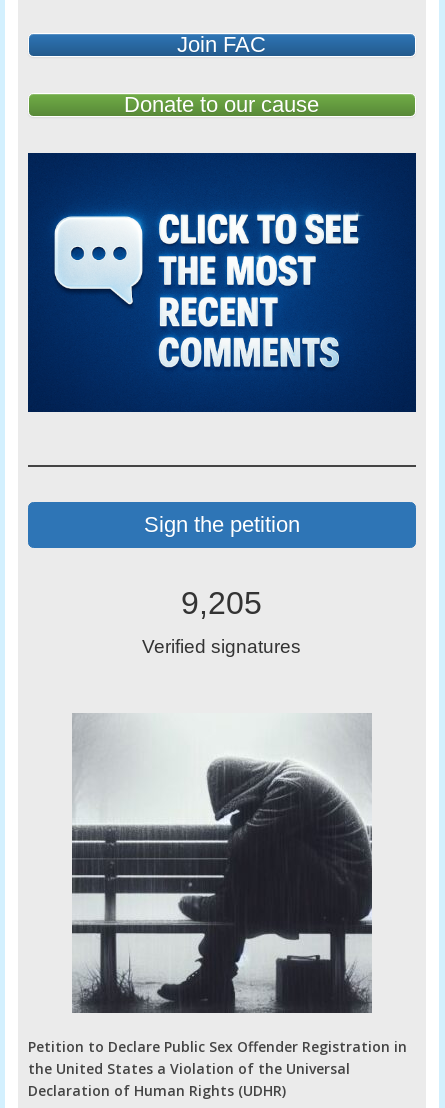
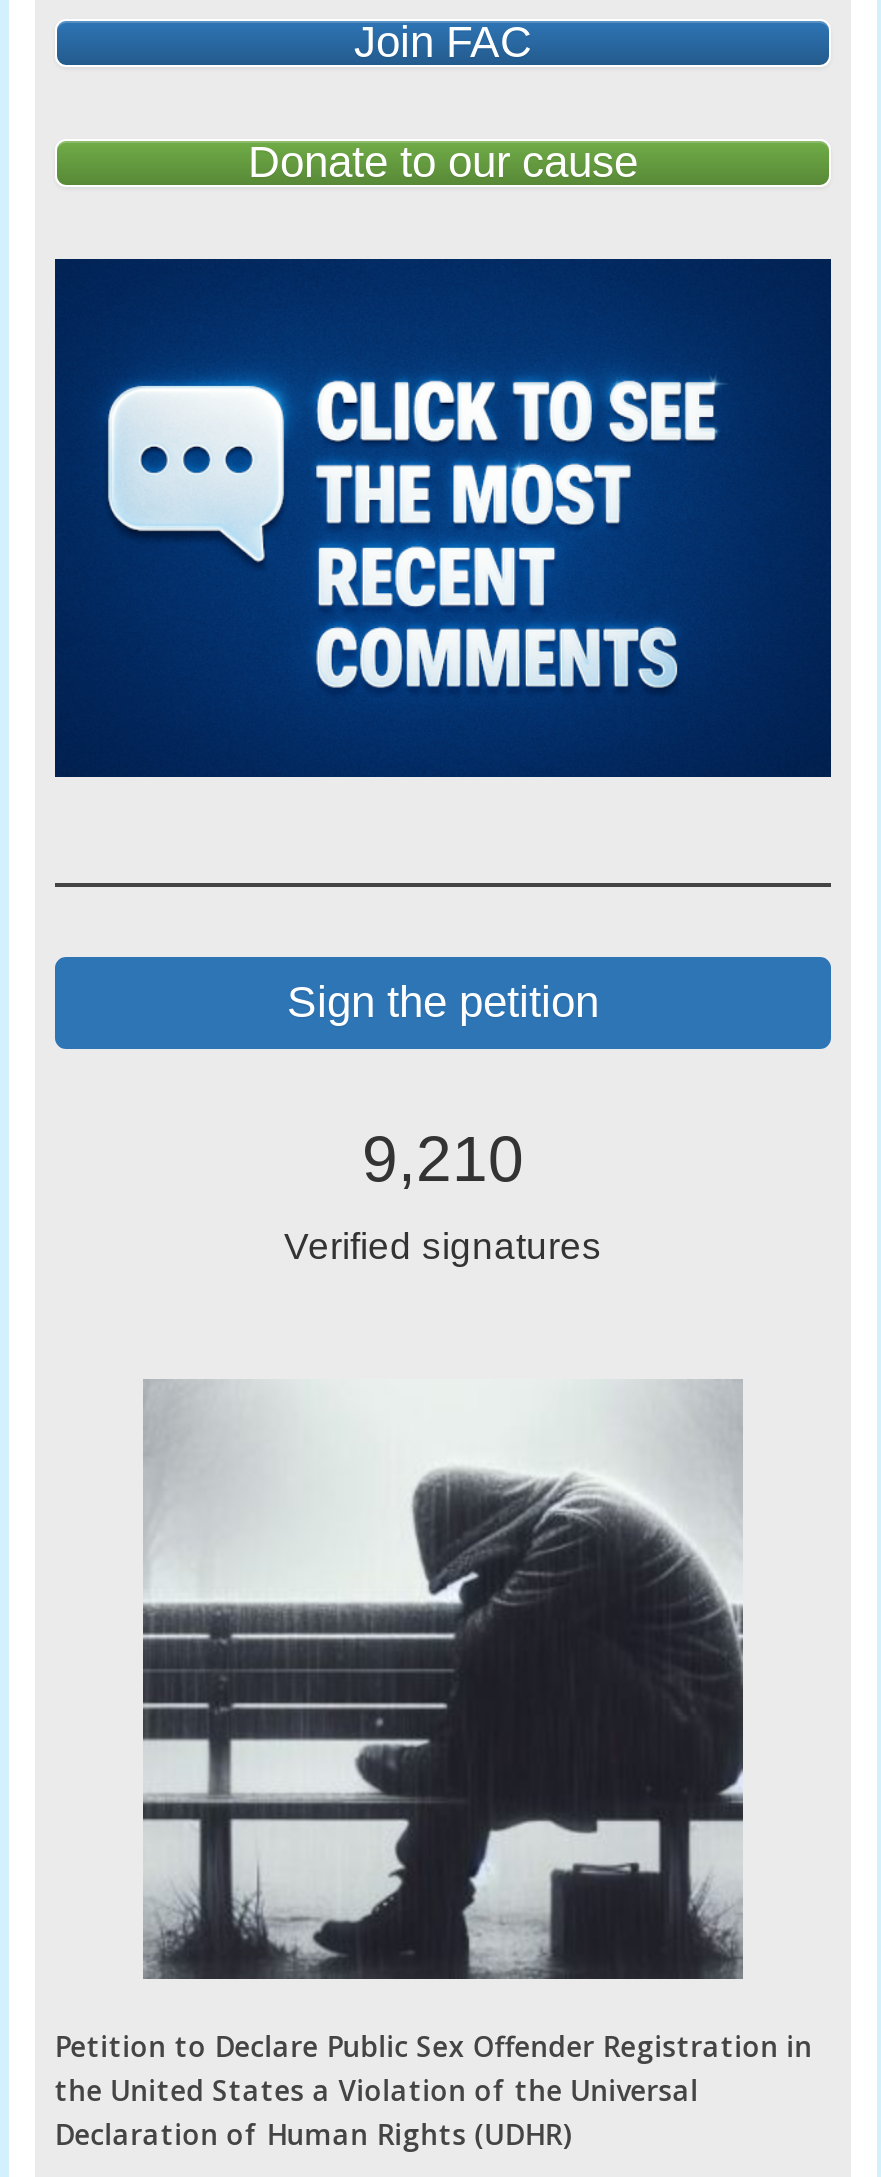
[181,585,262,621] 9,205 -> [362,1123,524,1195] 9,210

